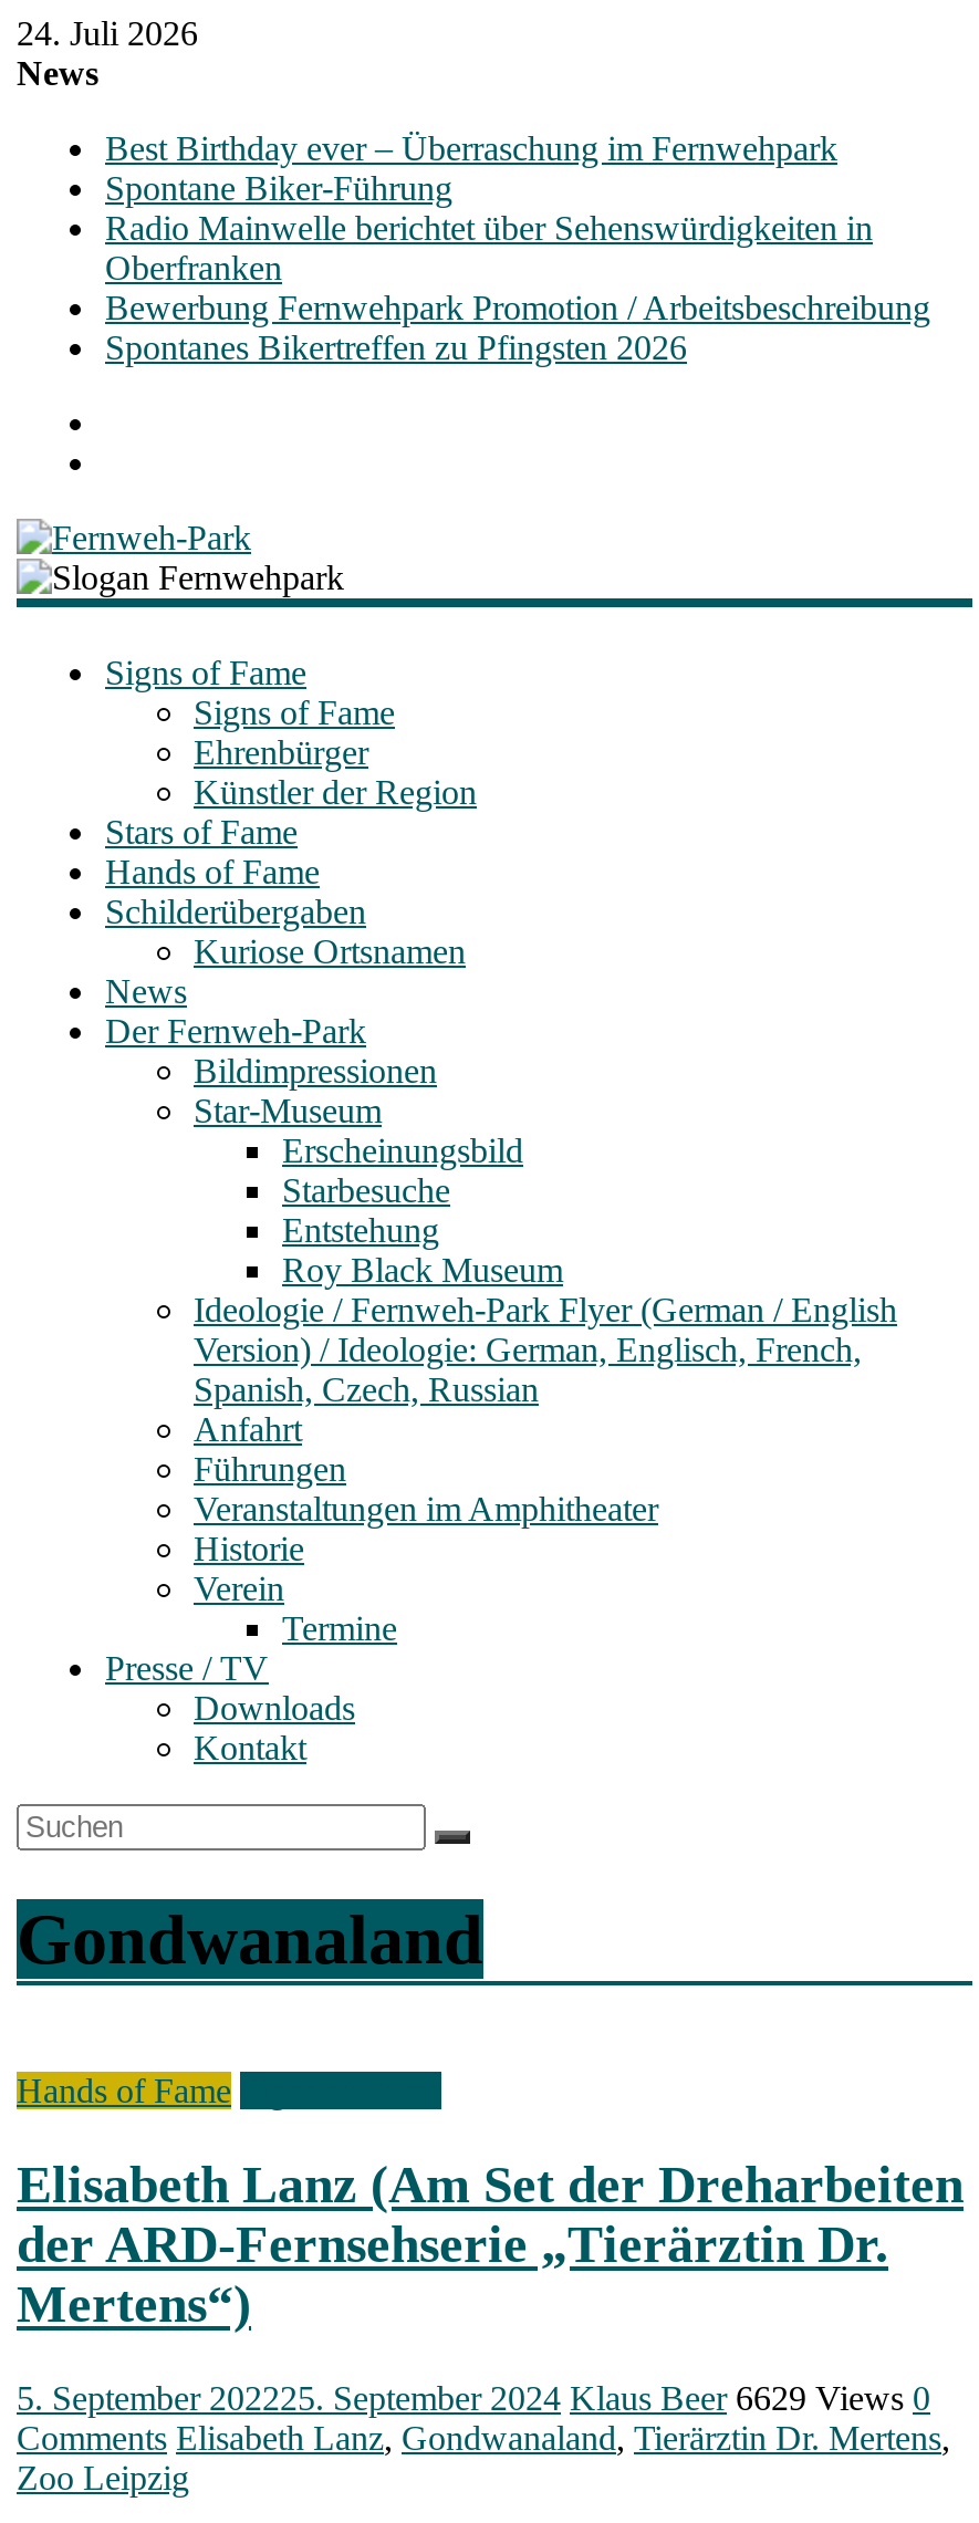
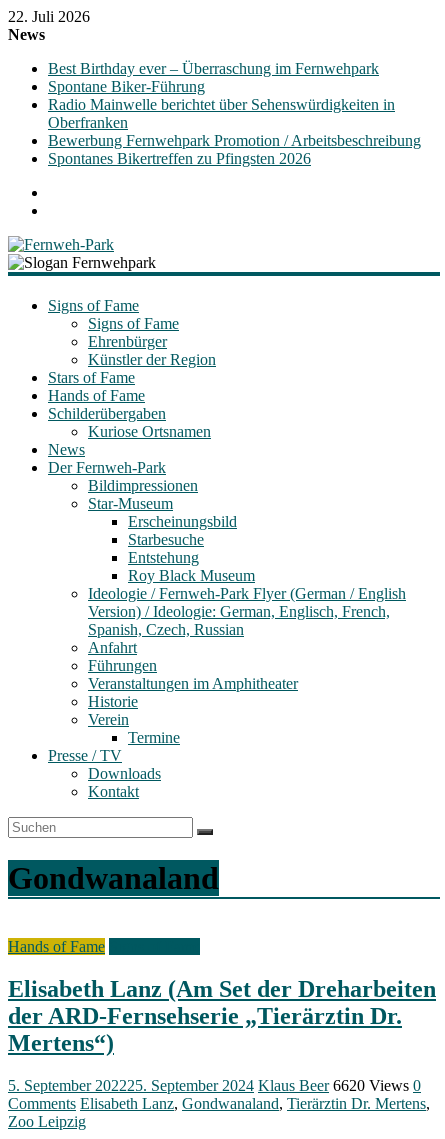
[17,14,198,52] 24. Juli 2026 -> [8,8,90,25] 22. Juli 2026
[17,2379,930,2417] 5. September 202225. September 2024 Klaus Beer 6629 Views 0 -> [8,1077,421,1094] 5. September 202225. September 2024 Klaus Beer 6620 Views 0

